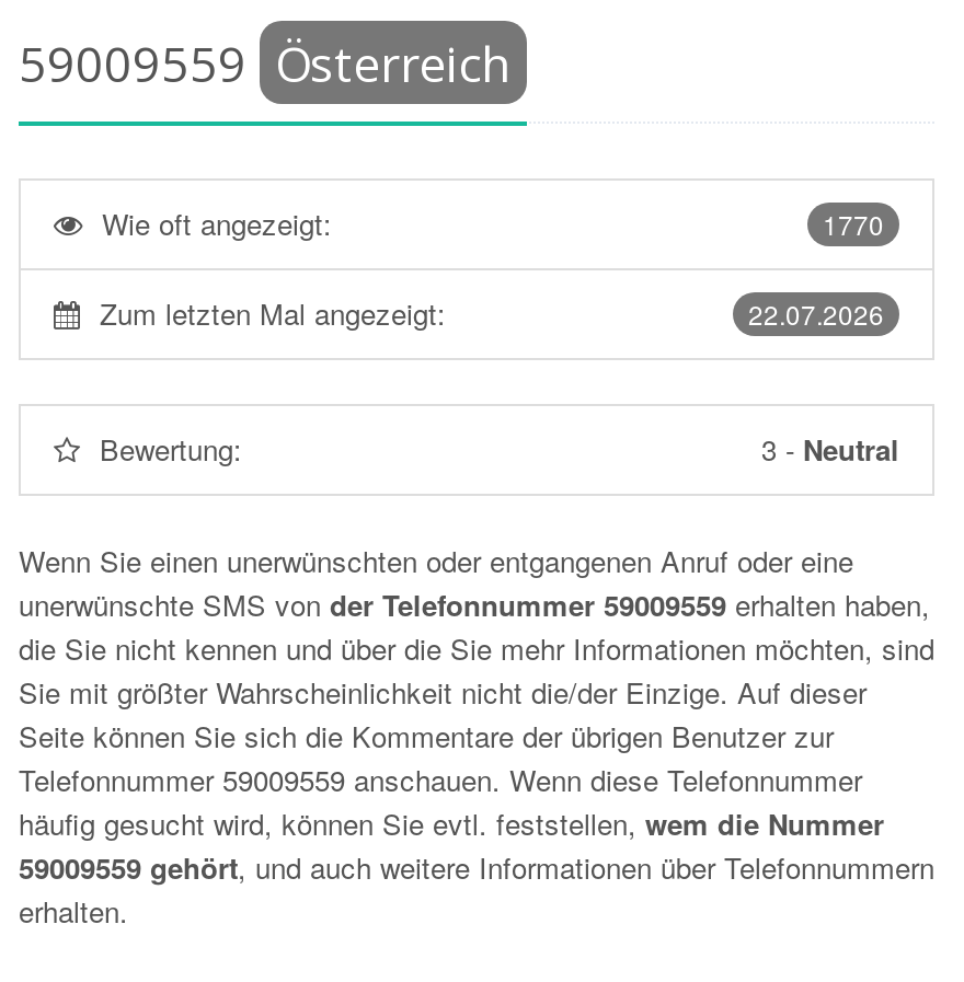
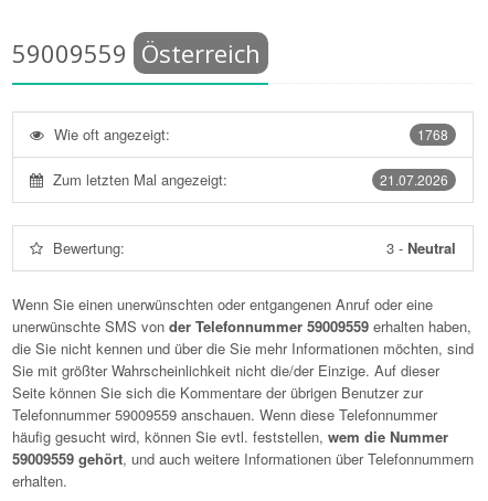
[823,205,884,242] 1770 -> [417,125,448,143] 1768
[748,294,884,332] 22.07.2026 -> [380,170,448,189] 21.07.2026

